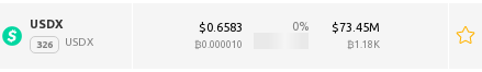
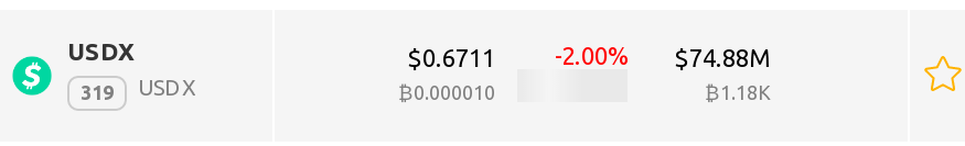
[199,21,243,34] $0.6583 -> [407,45,495,71] $0.6711
[292,20,380,34] 0 | $73.45M -> [555,43,771,71] -2.00 | $74.88M

